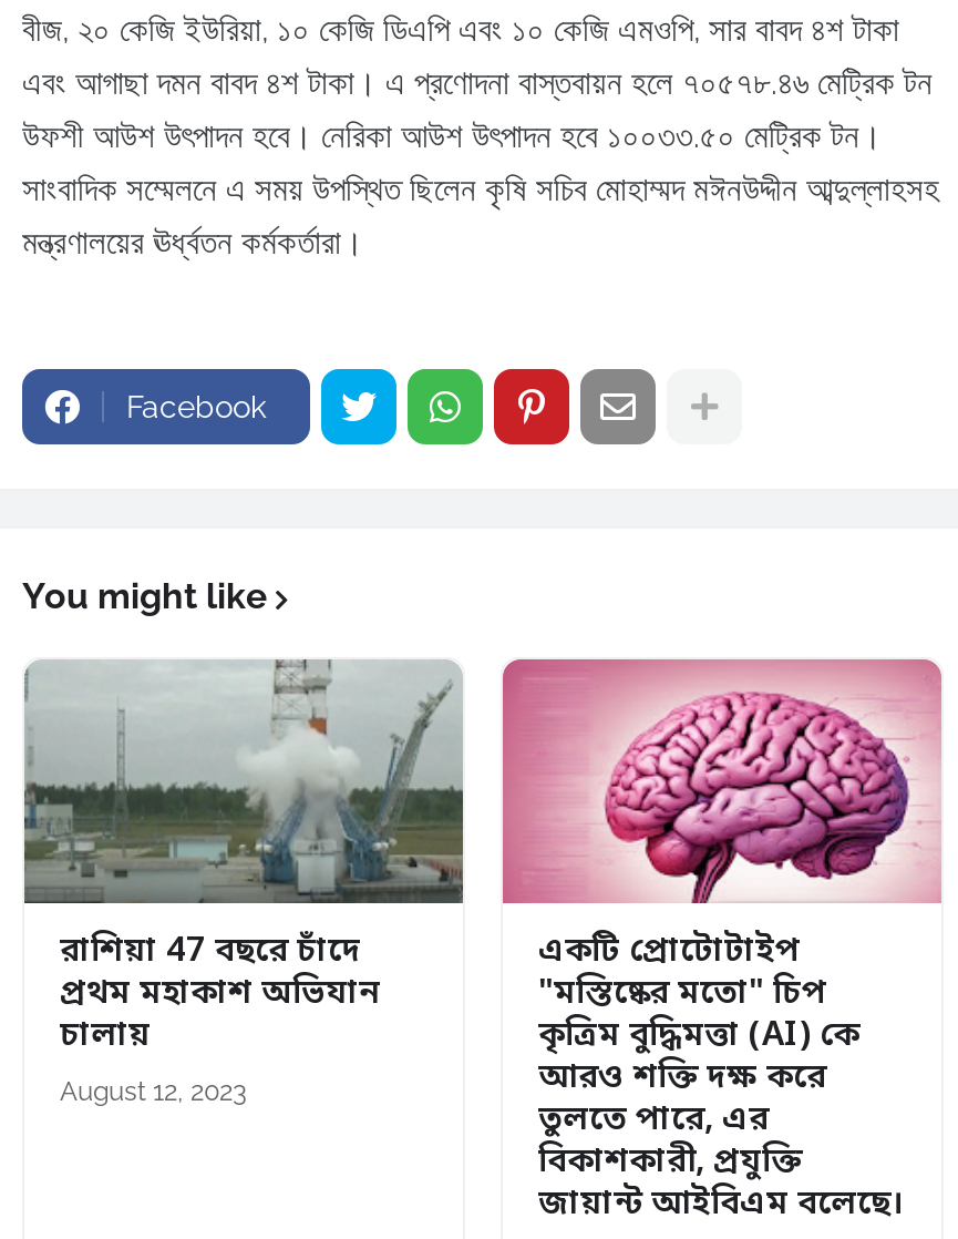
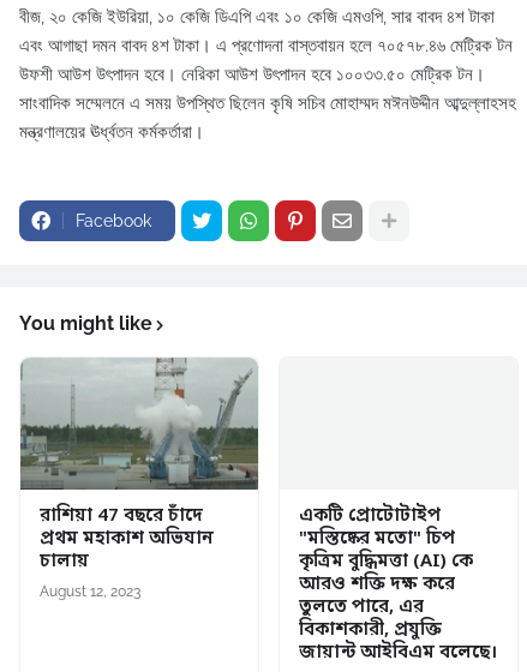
[501,657,944,905] [image] -> none

